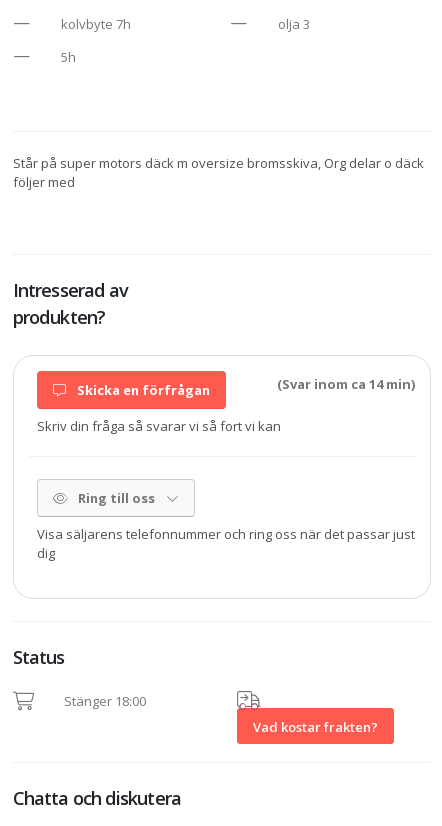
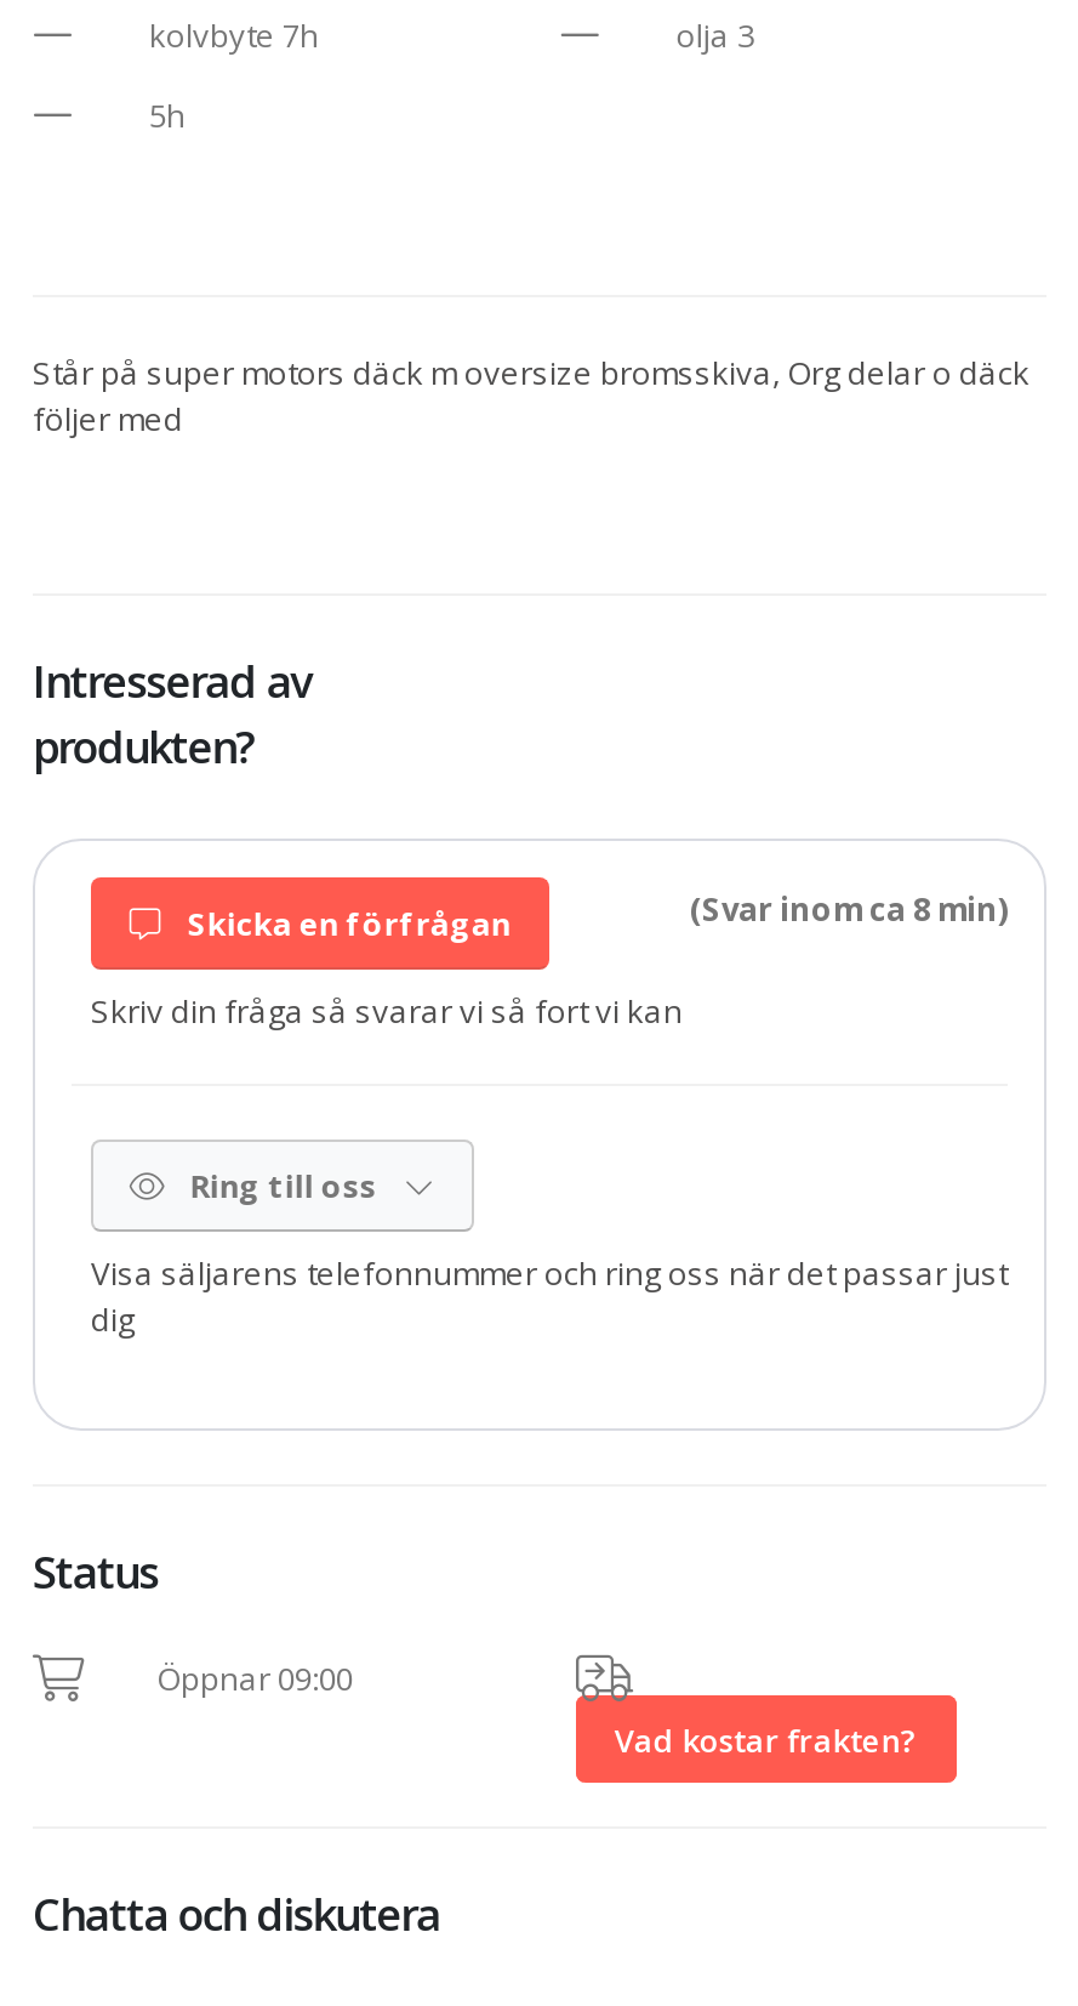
[277,375,415,393] (Svar inom ca 14 min) -> [690,887,1008,931] (Svar inom ca 8 min)
[61,692,146,710] Stänger 18:00 -> [149,1657,353,1700] Öppnar 09:00

